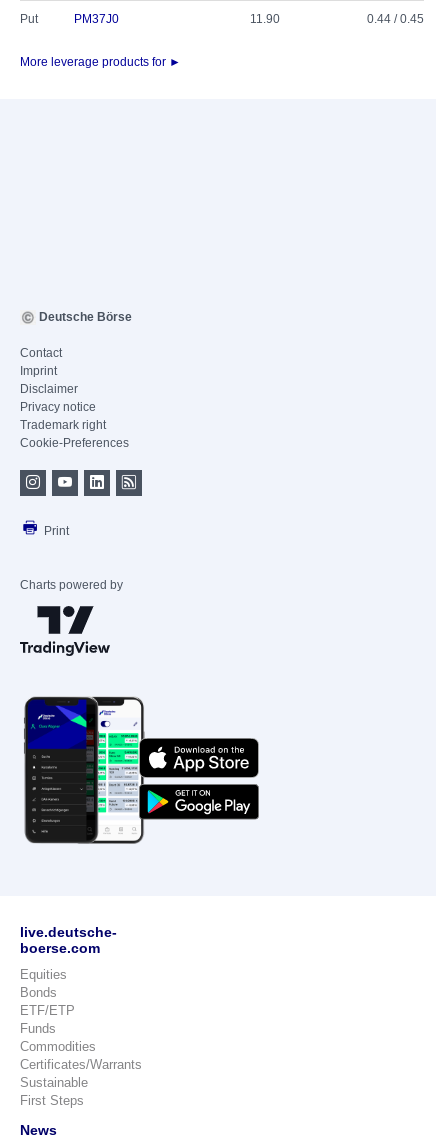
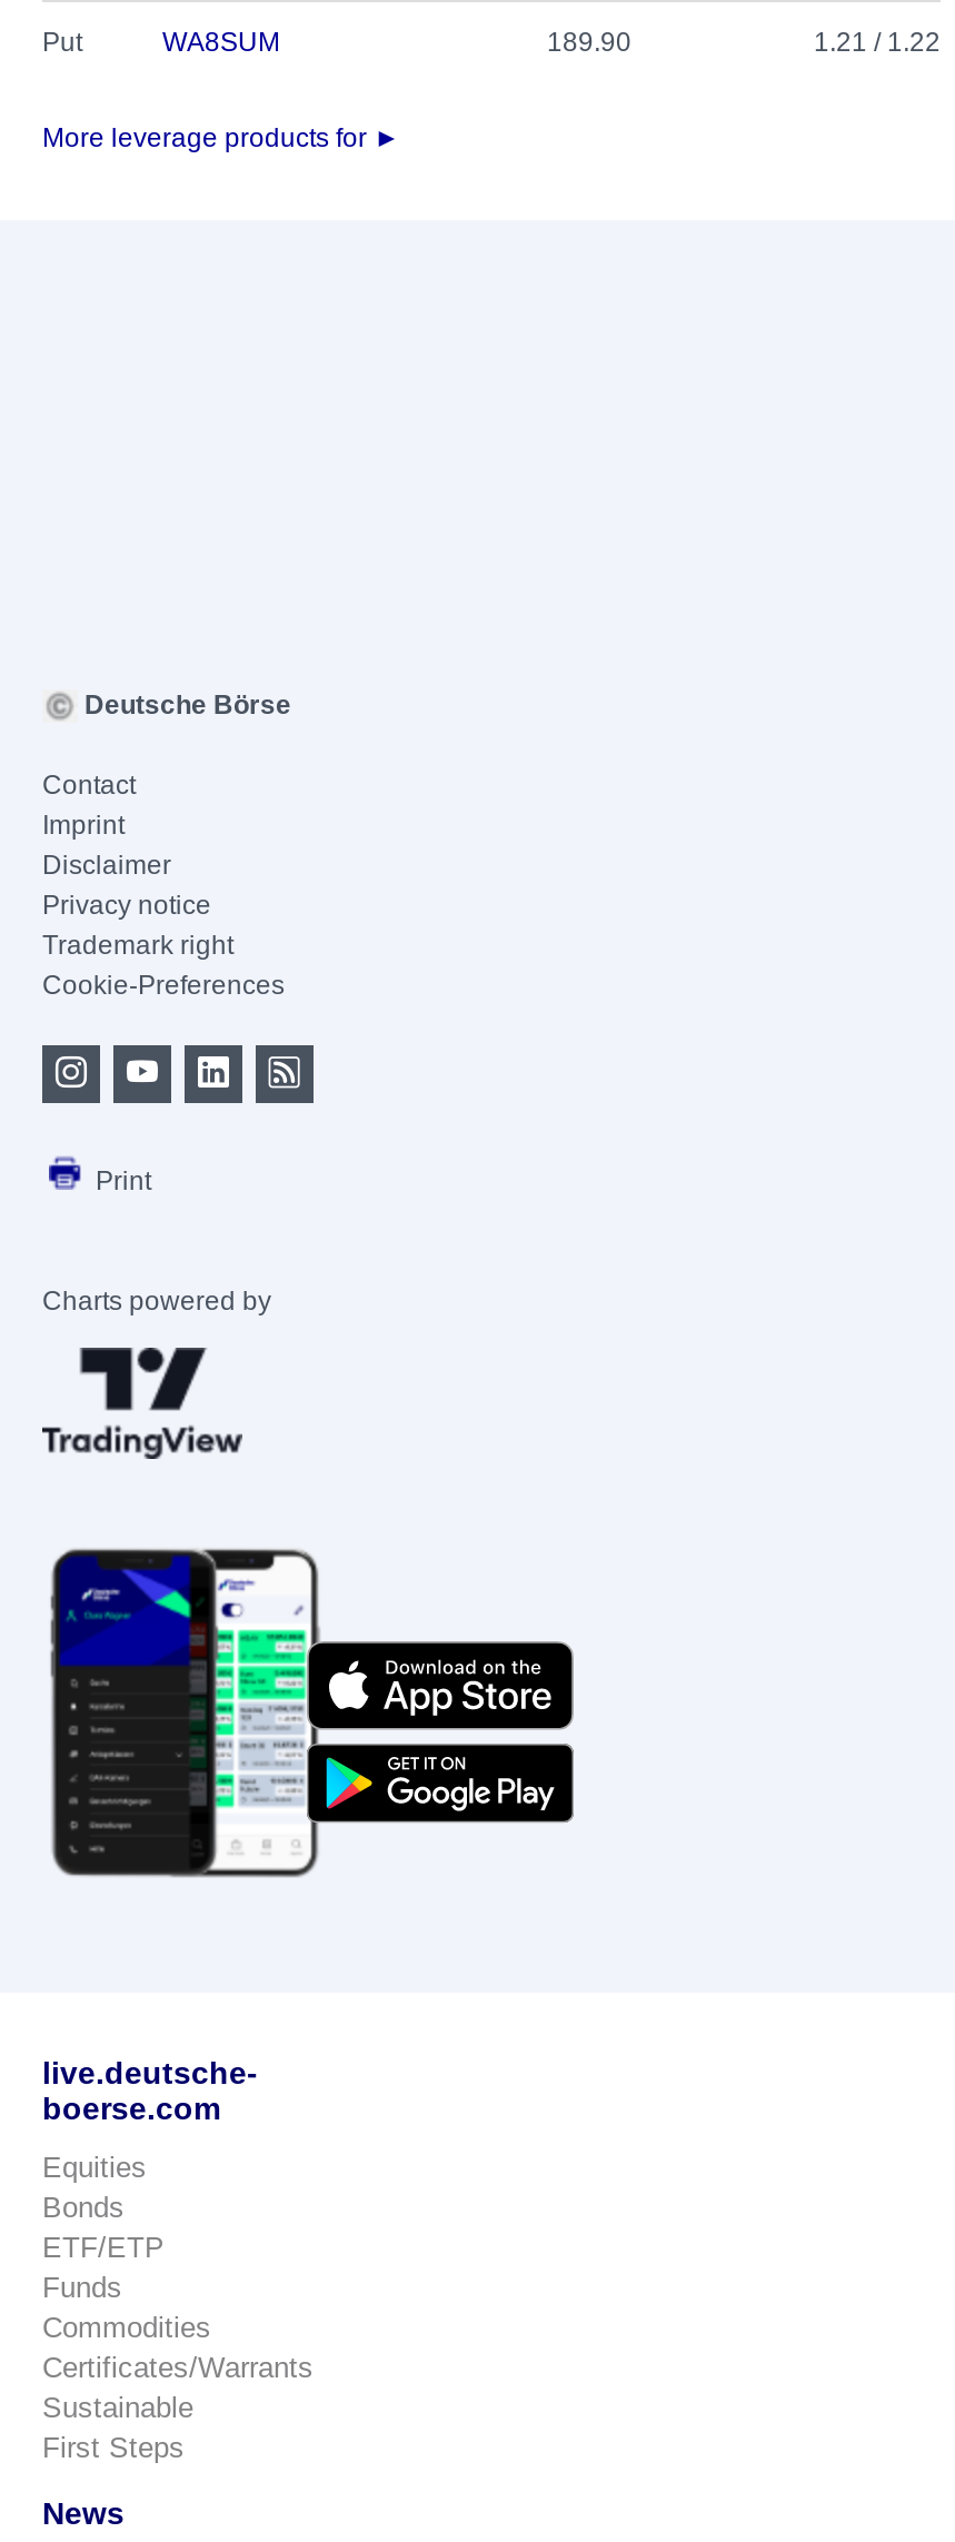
[74,12,424,26] PM37J0 | 11.90 | 0.44 / 0.45 -> [162,27,941,58] WA8SUM | 189.90 | 1.21 / 1.22

